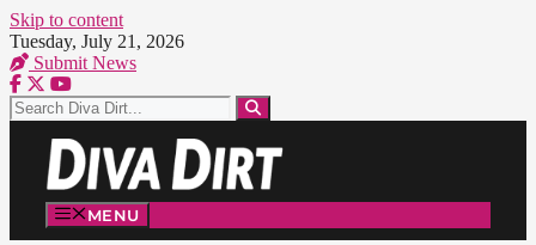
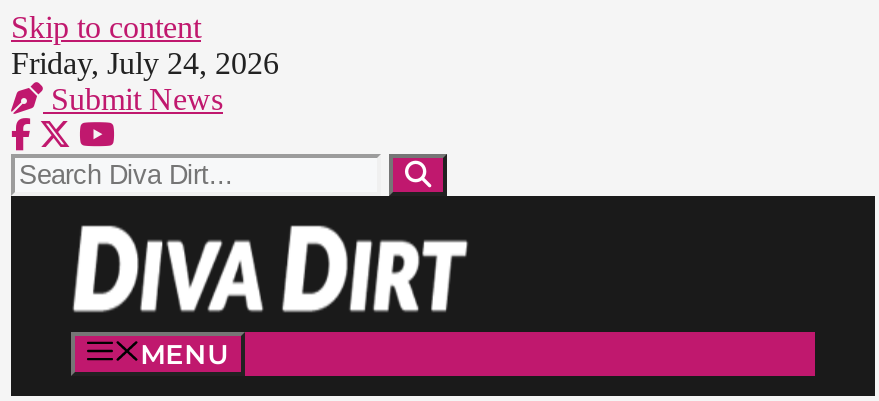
[10,31,184,51] Tuesday, July 21, 2026 -> [11,46,279,80] Friday, July 24, 2026

